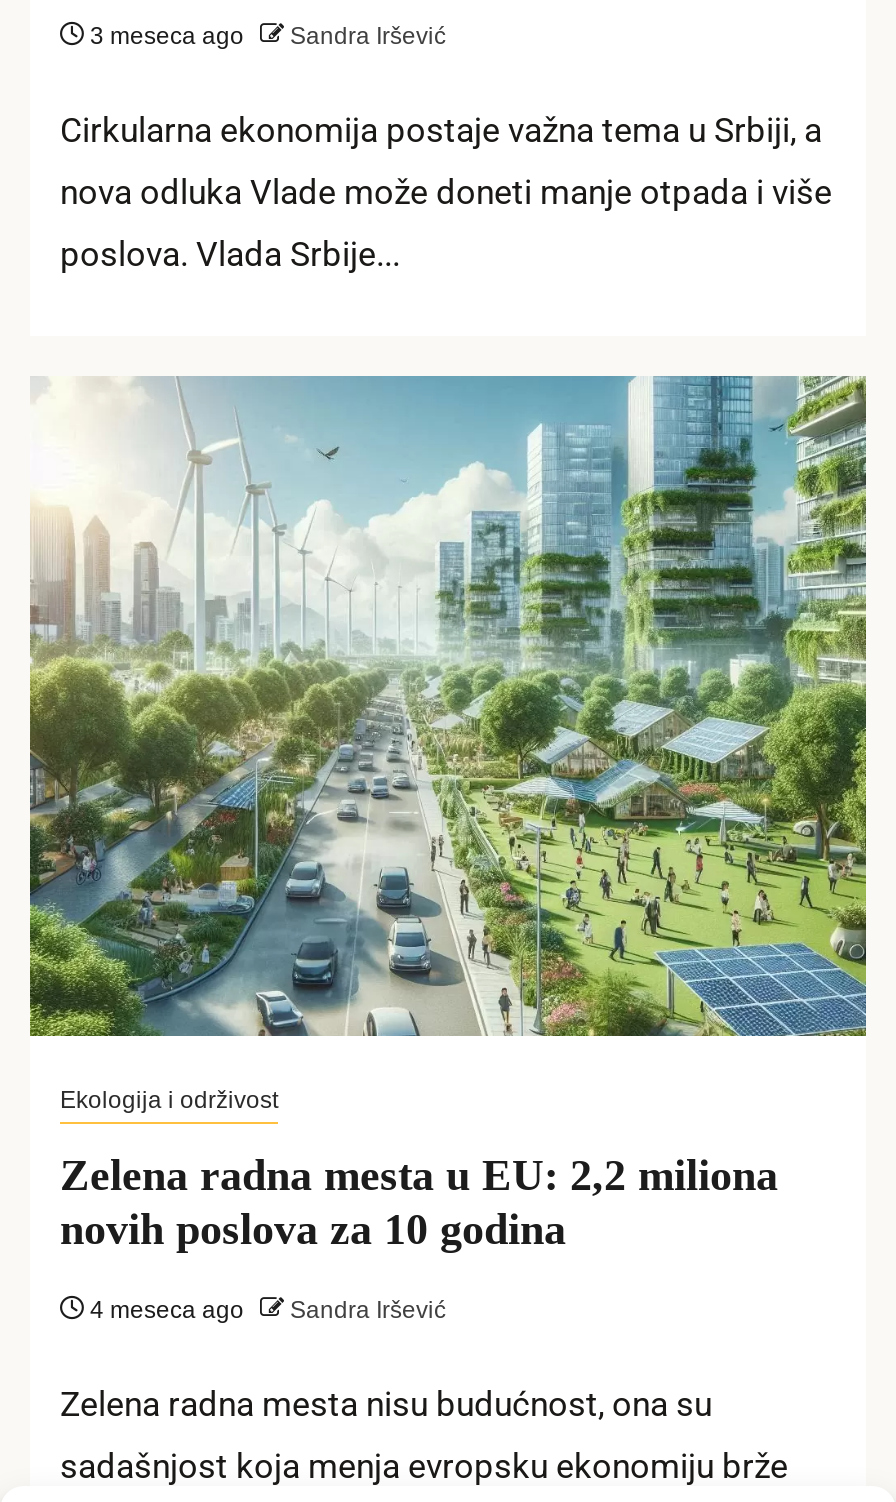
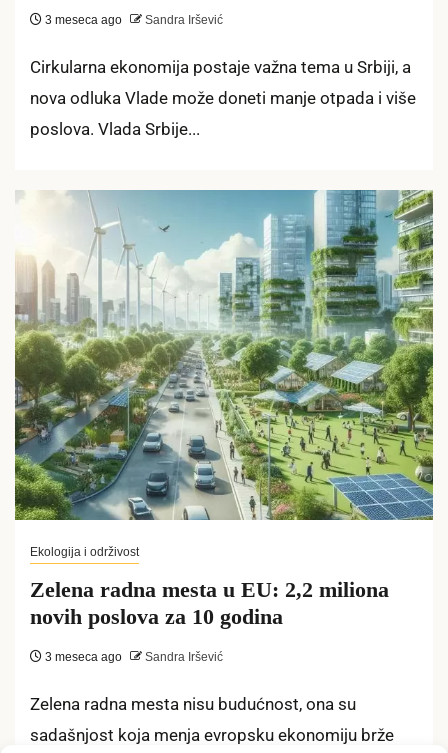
[84,1296,446,1324] 4 meseca ago Sandra Iršević -> [42,650,223,664] 3 meseca ago Sandra Iršević

